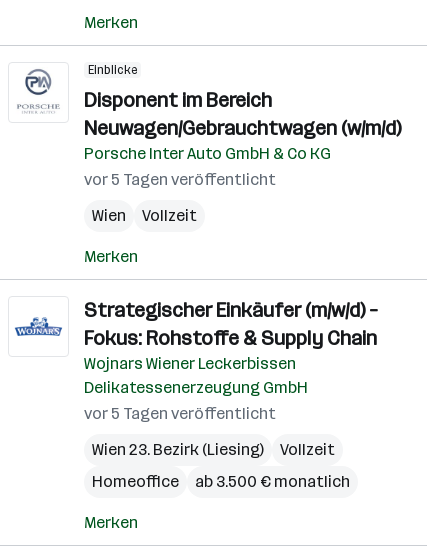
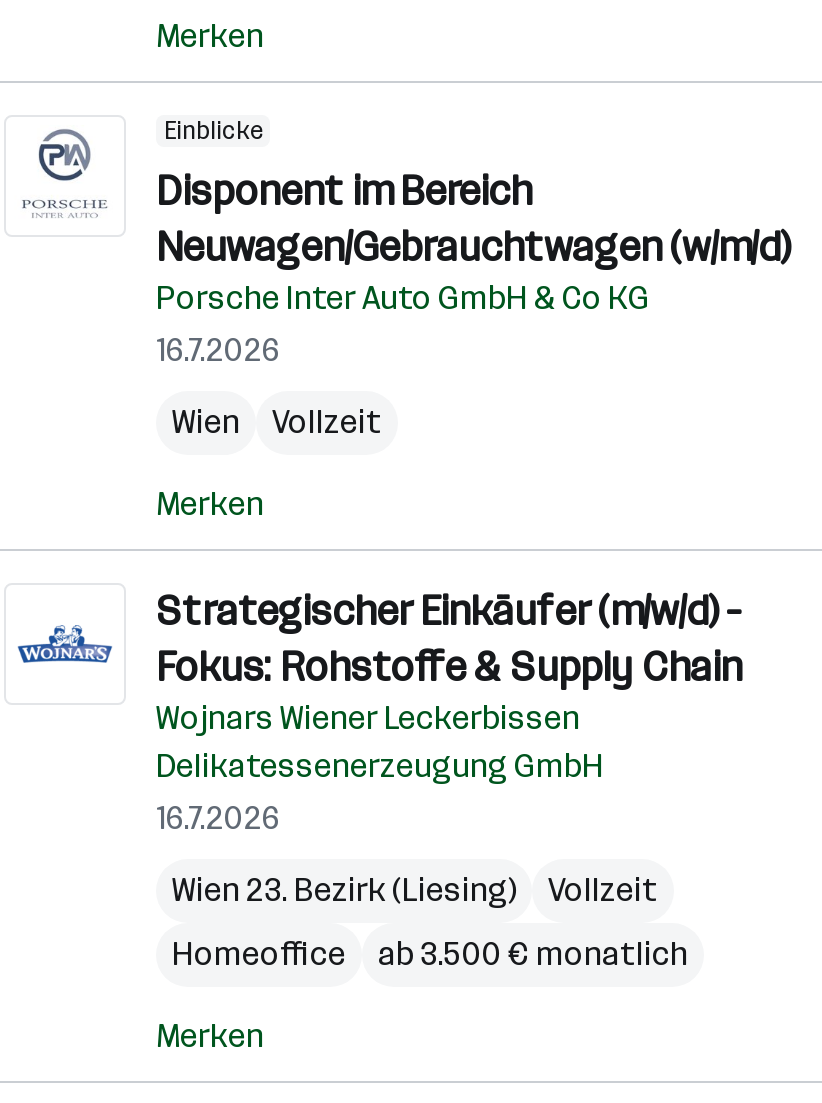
[84,170,276,189] vor 5 Tagen veröffentlicht -> [156,331,280,369] 16.7.2026
[84,404,276,423] vor 5 Tagen veröffentlicht -> [156,799,280,837] 16.7.2026

